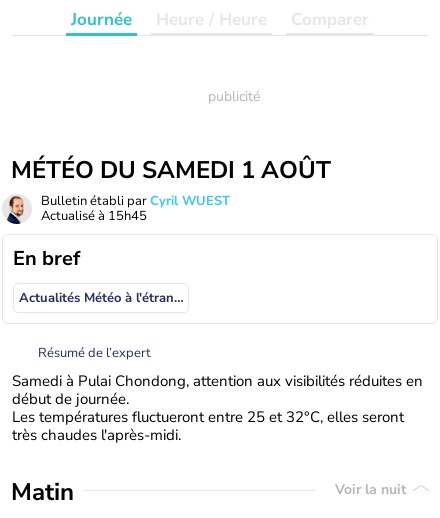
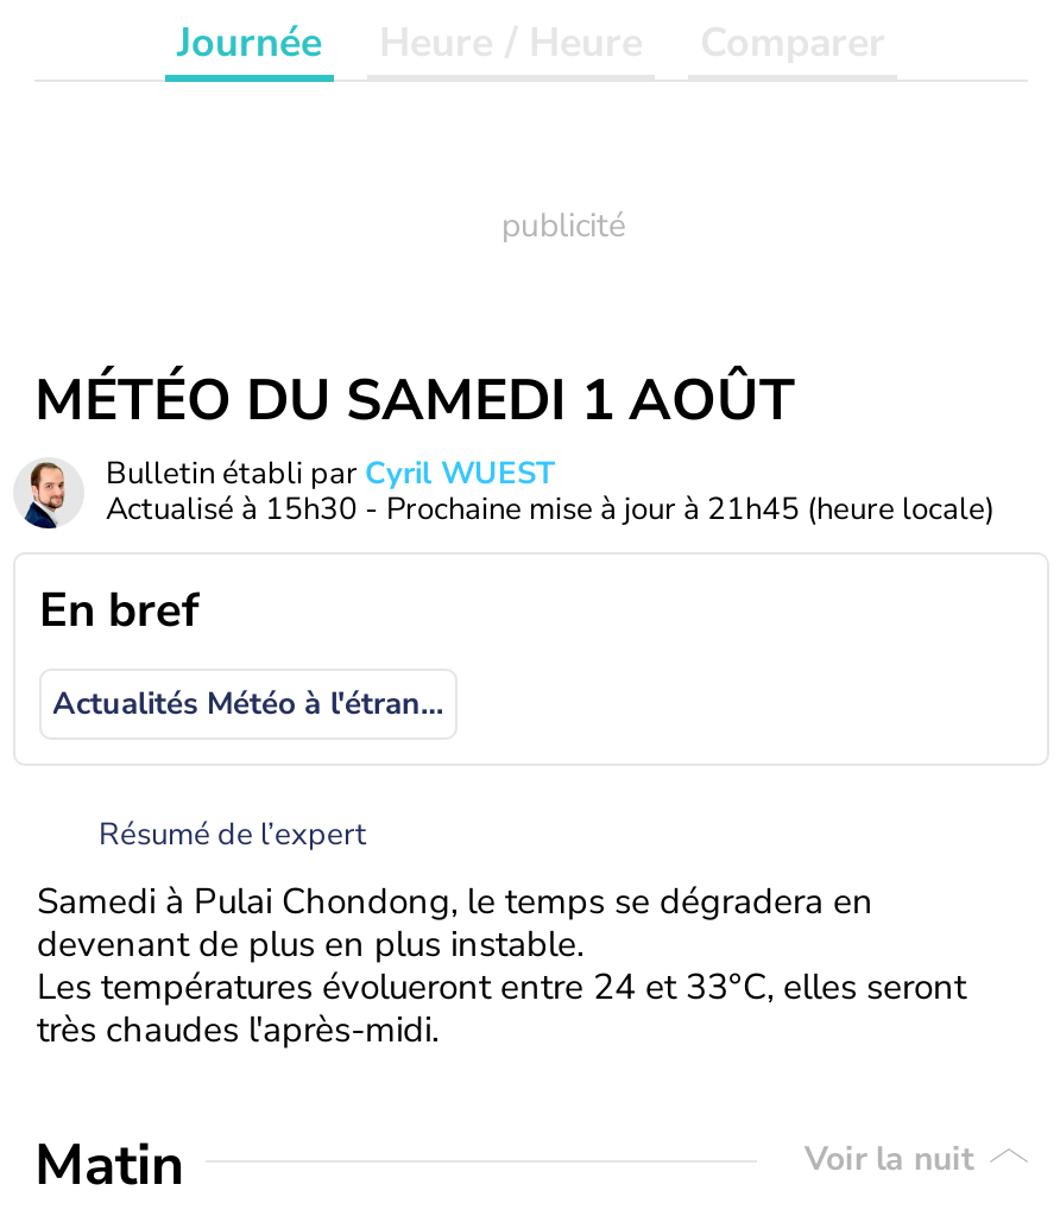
[41,207,147,225] Actualisé à 15h45 -> [106,488,995,531] Actualisé à 15h30 - Prochaine mise à jour à 21h45 (heure locale)
[12,371,423,427] Samedi à Pulai Chondong, attention aux visibilités réduites en | début de journée. | Les températures fluctueront entre 25 et 32°C, elles seront -> [37,877,966,1010] Samedi à Pulai Chondong, le temps se dégradera en | devenant de plus en plus instable. | Les températures évolueront entre 24 et 33°C, elles seront

